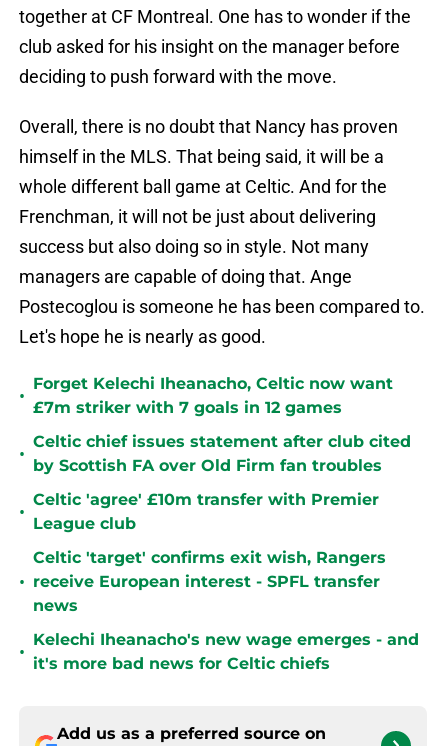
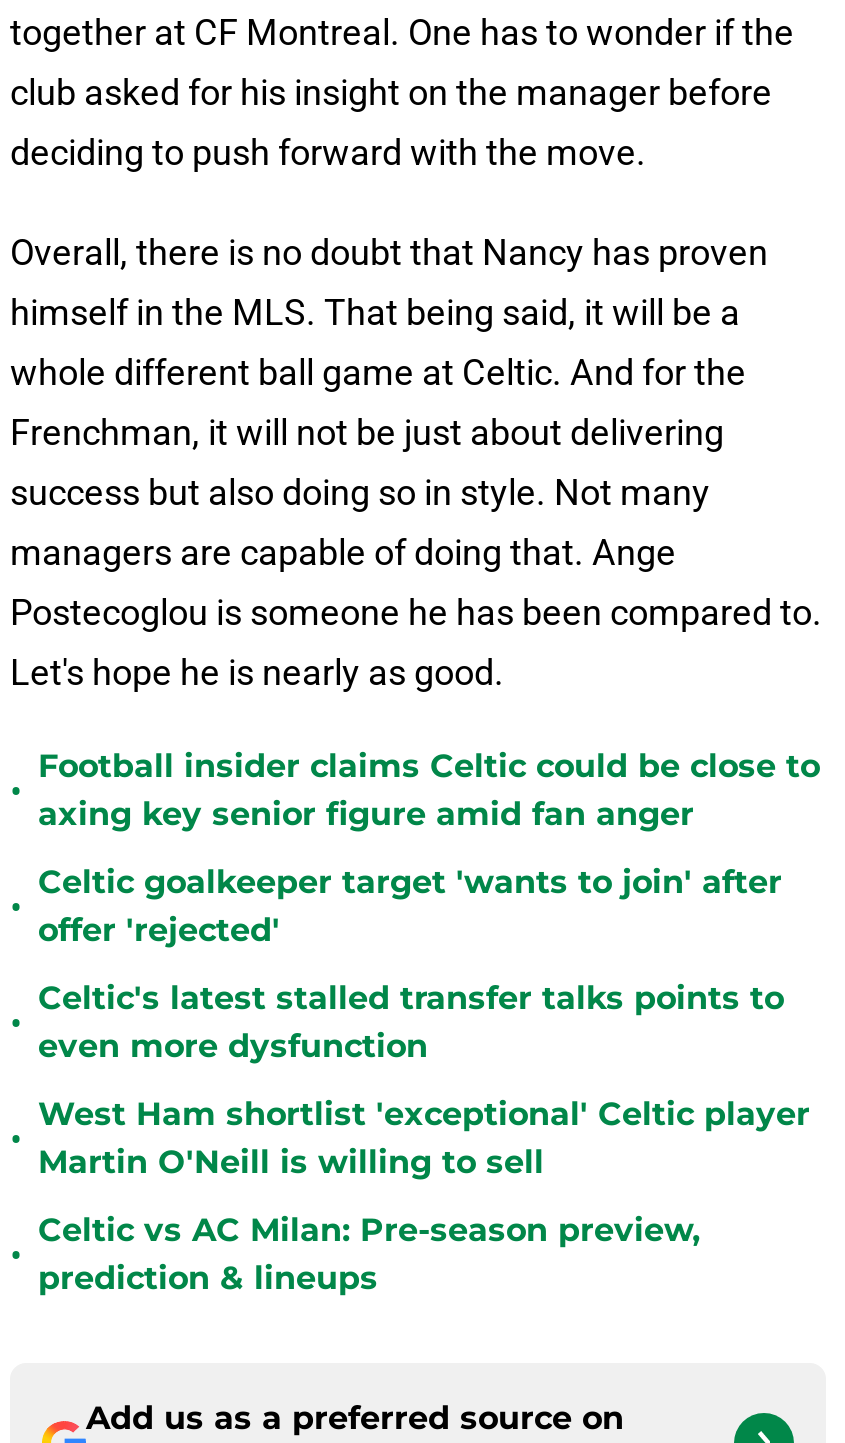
[33,374,393,417] Forget Kelechi Iheanacho, Celtic now want | £7m striker with 7 goals in 12 games -> [38,747,820,833] Football insider claims Celtic could be close to | axing key senior figure amid fan anger
[33,432,411,475] Celtic chief issues statement after club cited | by Scottish FA over Old Firm fan troubles -> [38,863,782,949] Celtic goalkeeper target 'wants to join' after | offer 'rejected'
[33,490,379,533] Celtic 'agree' £10m transfer with Premier | League club -> [38,979,784,1065] Celtic's latest stalled transfer talks points to | even more dysfunction
[33,548,386,615] Celtic 'target' confirms exit wish, Rangers | receive European interest - SPFL transfer | news -> [38,1095,810,1181] West Ham shortlist 'exceptional' Celtic player | Martin O'Neill is willing to sell
[33,630,419,673] Kelechi Iheanacho's new wage emerges - and | it's more bad news for Celtic chiefs -> [38,1211,700,1297] Celtic vs AC Milan: Pre-season preview, | prediction & lineups

